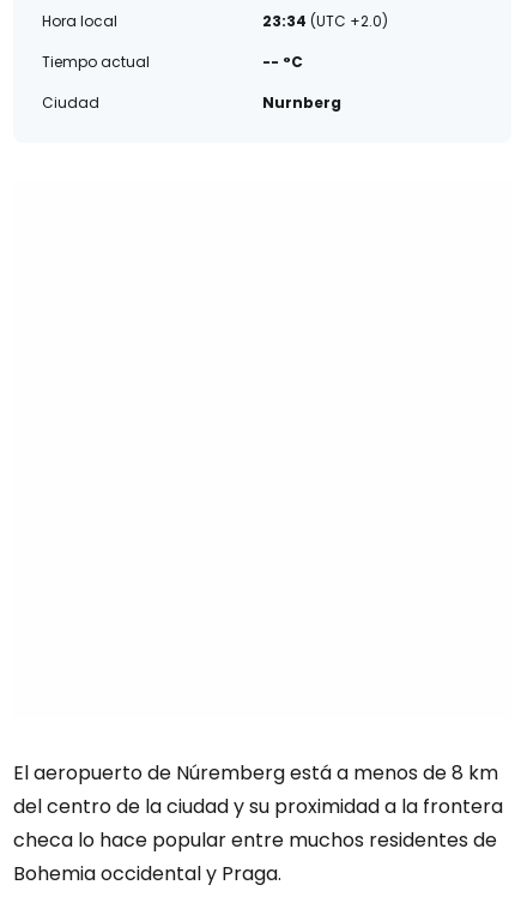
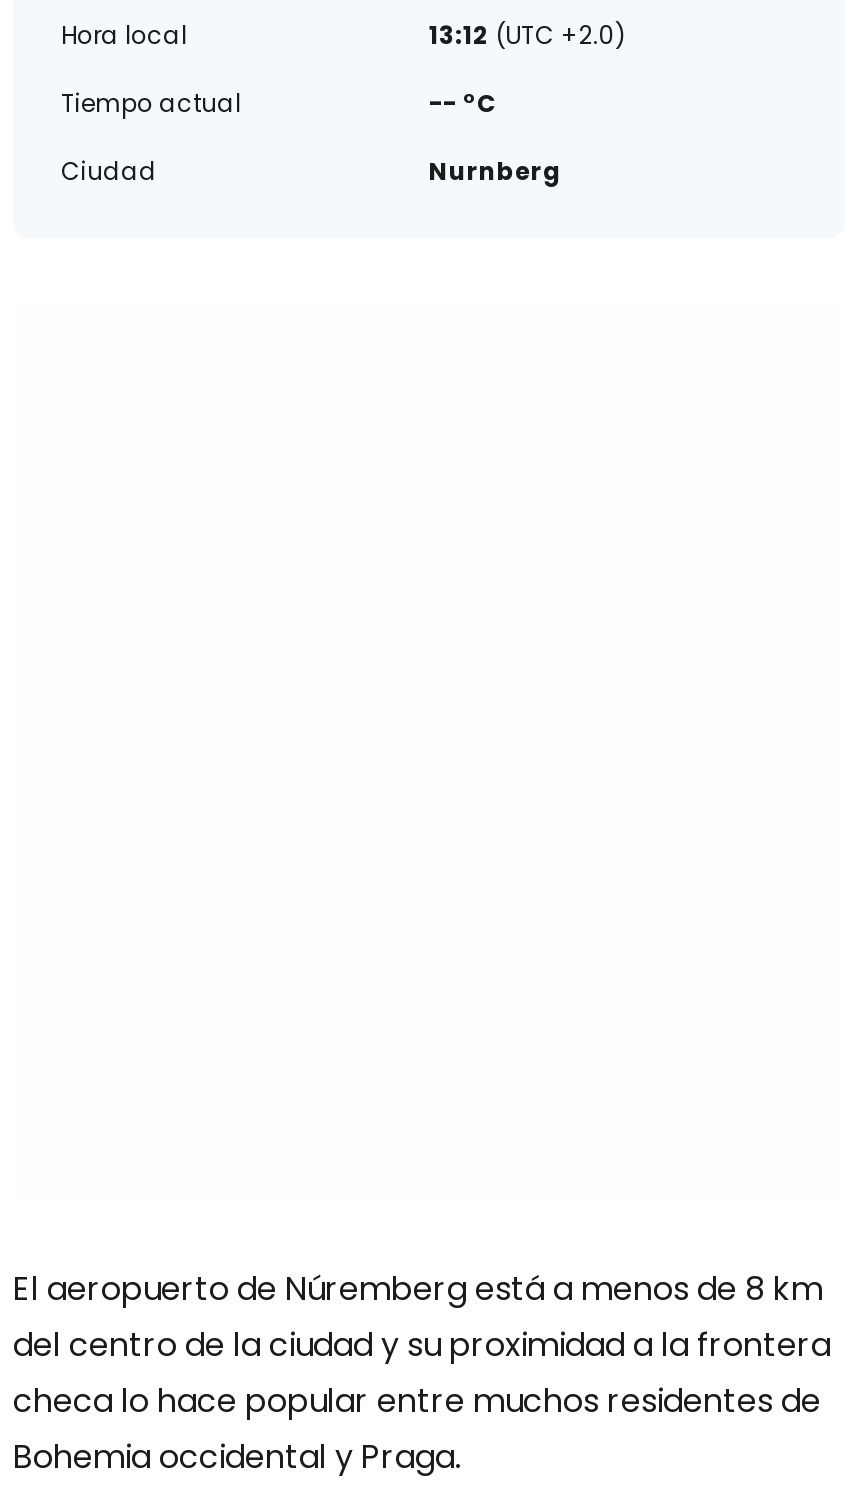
[262,11,388,31] 23:34 (UTC +2.0) -> [429,18,625,52] 13:12 (UTC +2.0)

